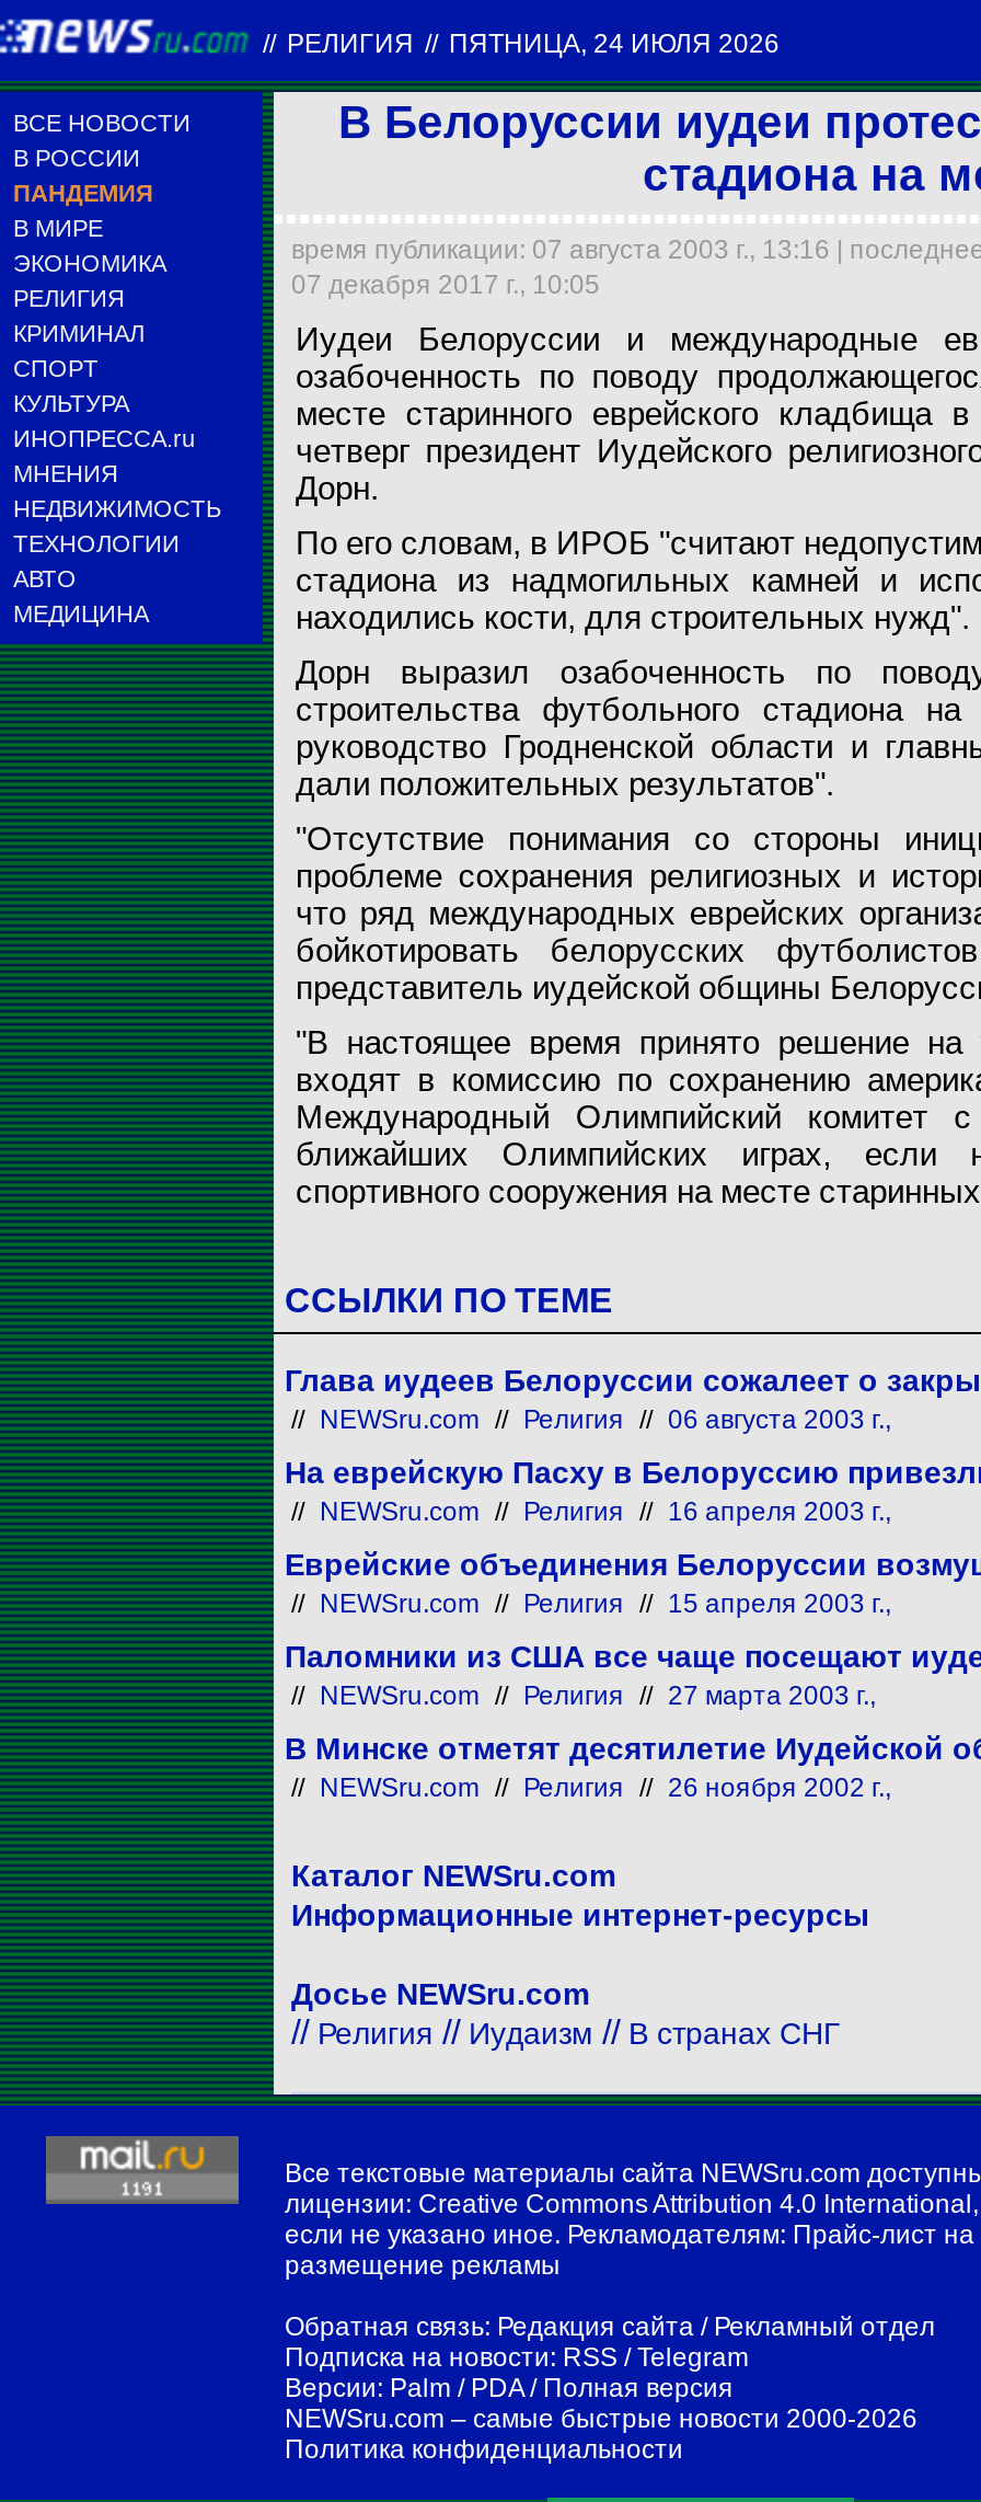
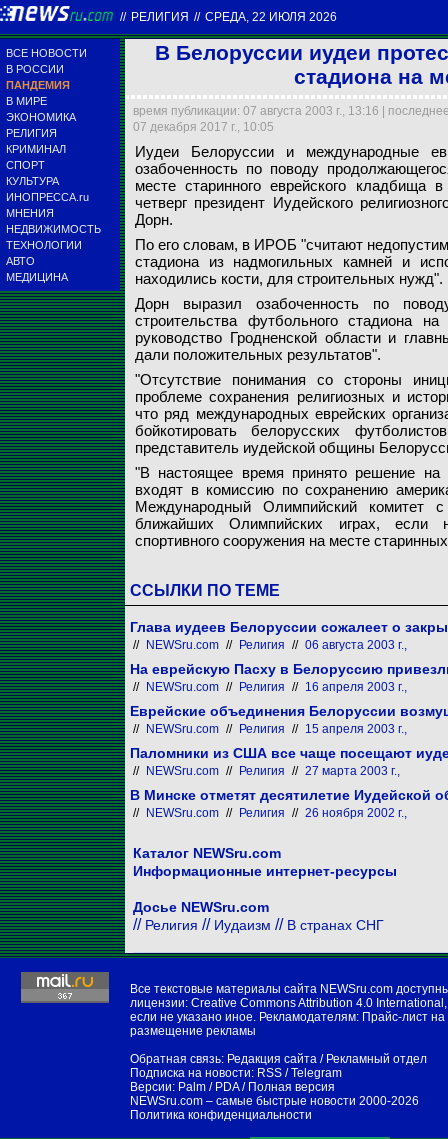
[263,27,780,58] // РЕЛИГИЯ // ПЯТНИЦА, 24 ИЮЛЯ 2026 -> [120,9,337,23] // РЕЛИГИЯ // СРЕДА, 22 ИЮЛЯ 2026

